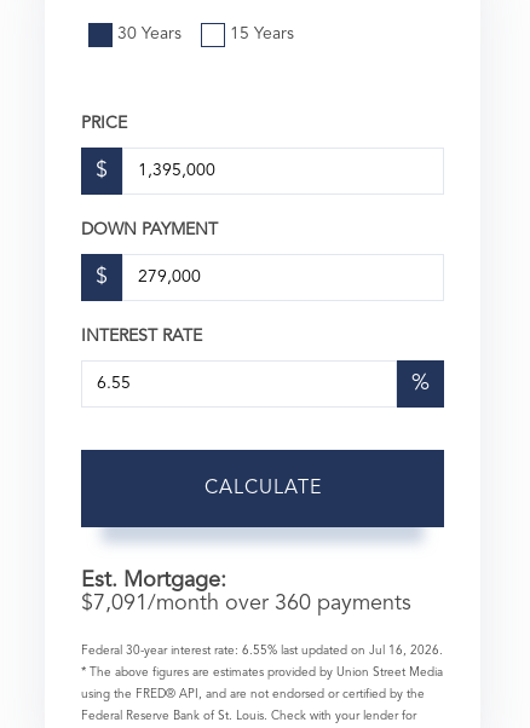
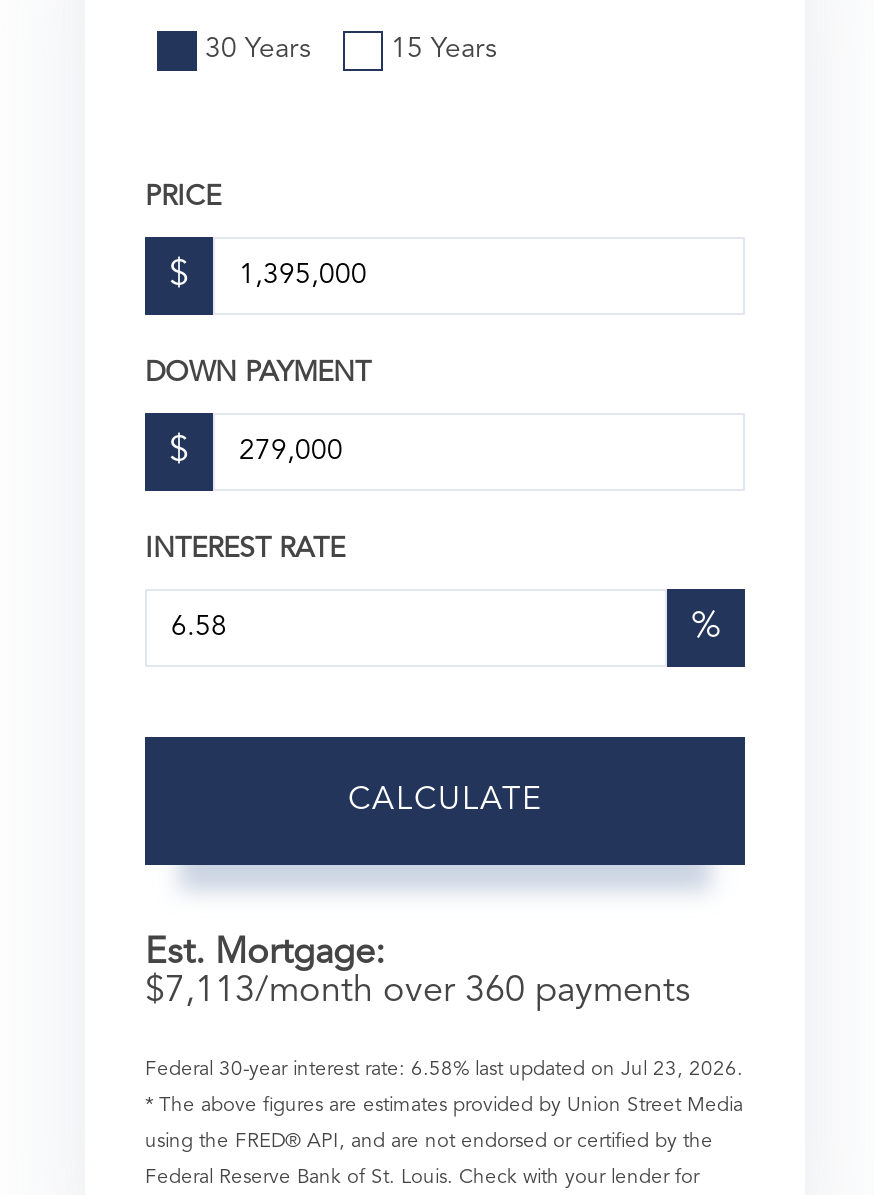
[81,592,411,614] $7,091/month over 360 payments -> [145,972,691,1008] $7,113/month over 360 payments
[81,644,443,656] Federal 30-year interest rate: 6.55% last updated on Jul 16, 2026. -> [145,1058,743,1078] Federal 30-year interest rate: 6.58% last updated on Jul 23, 2026.

